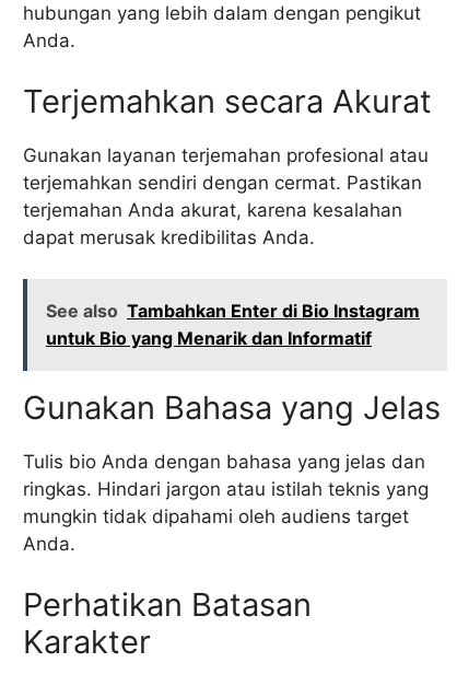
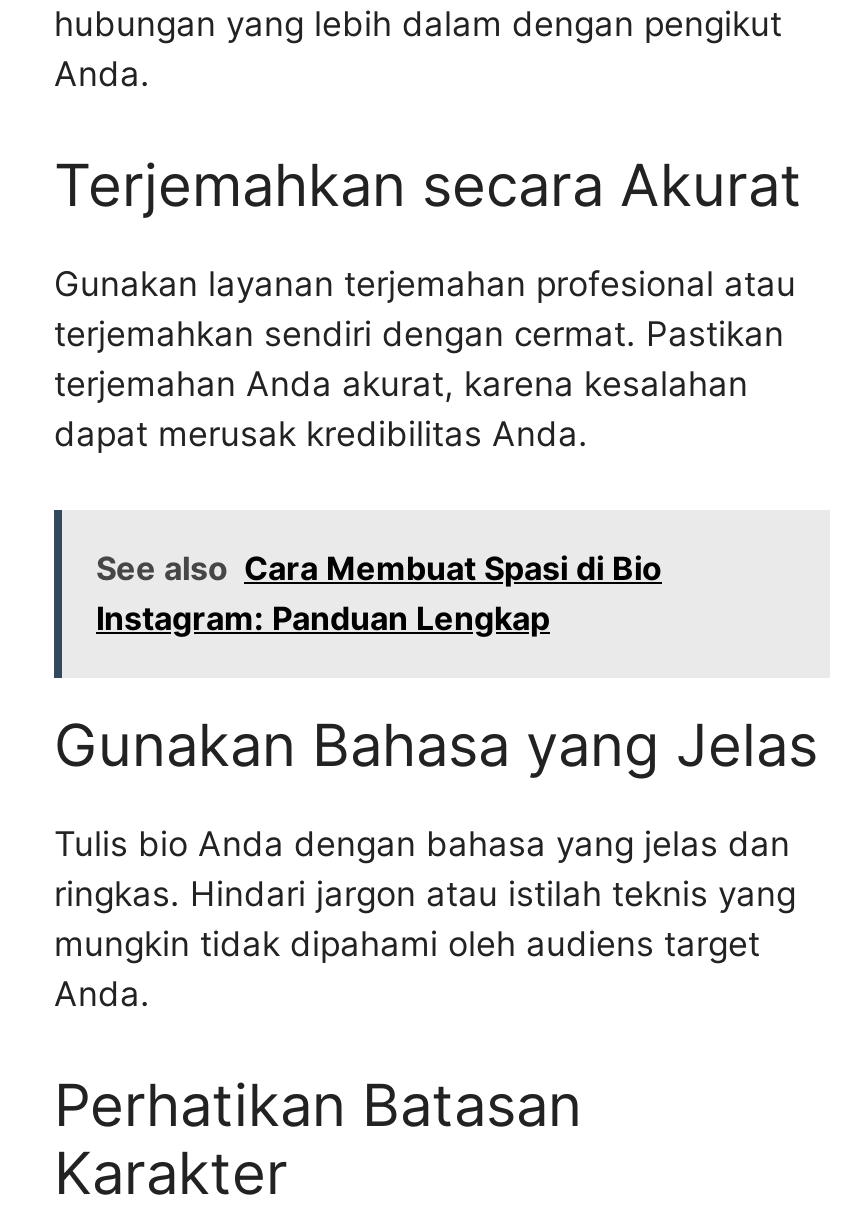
[46,300,420,349] See also Tambahkan Enter di Bio Instagram | untuk Bio yang Menarik dan Informatif -> [96,549,662,639] See also Cara Membuat Spasi di Bio | Instagram: Panduan Lengkap

